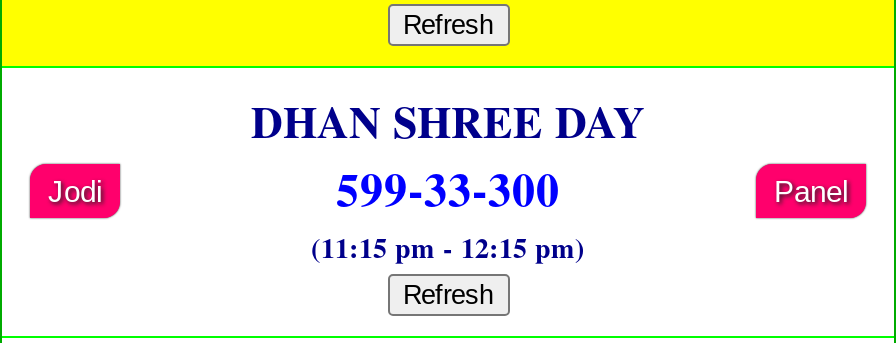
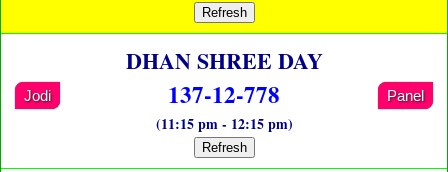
[336,154,560,222] 599-33-300 -> [168,77,280,111] 137-12-778

